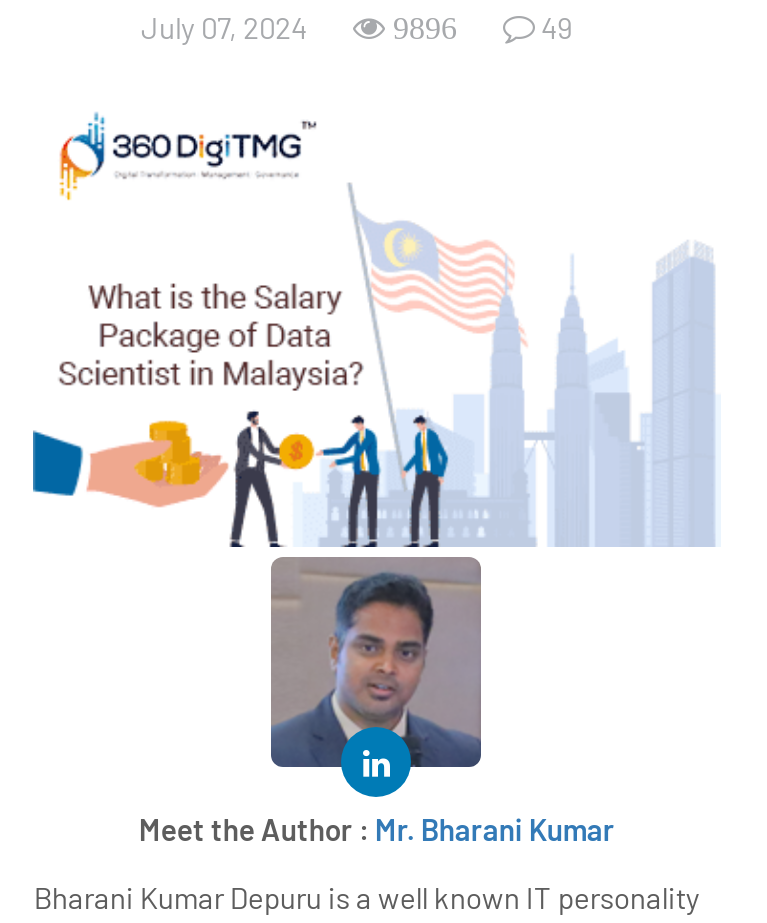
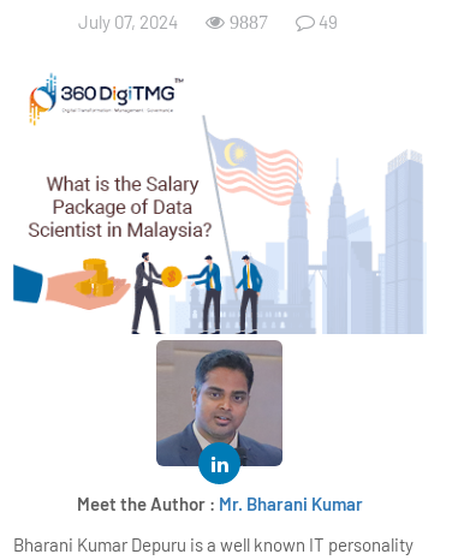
[385,11,457,45] 9896 -> [225,12,268,32] 9887

